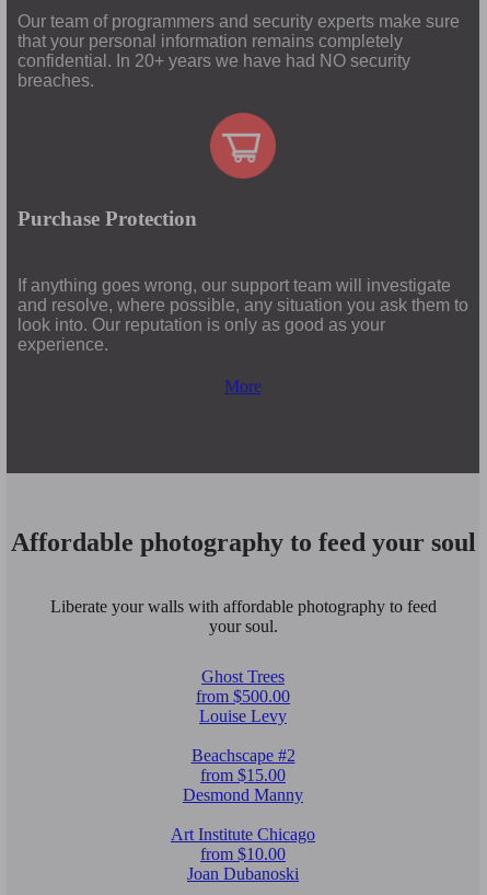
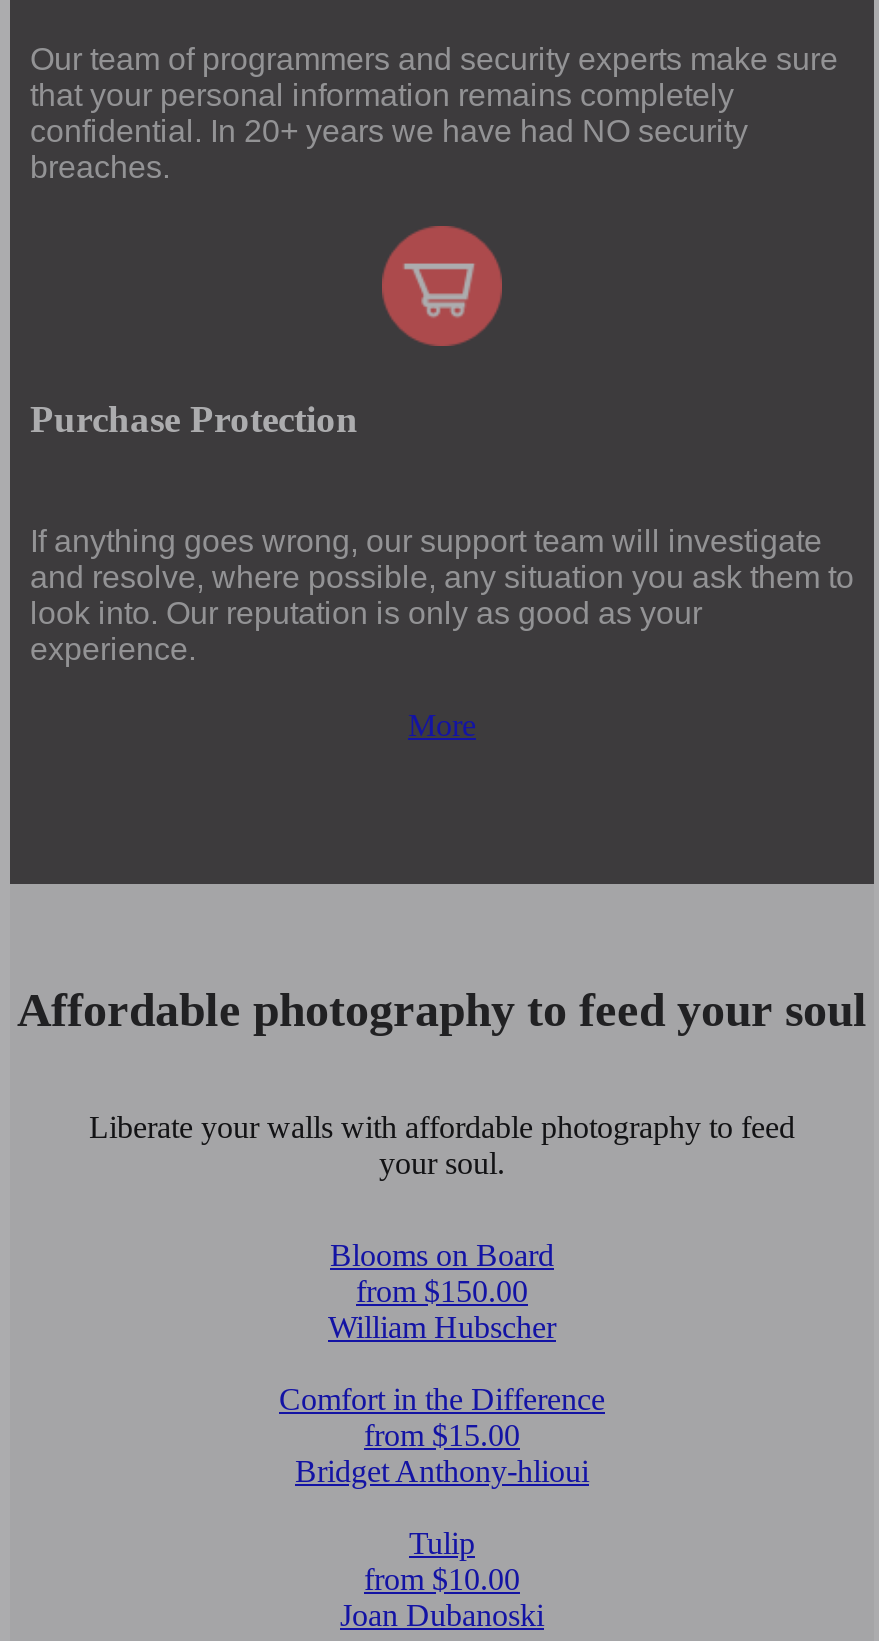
[196,667,290,725] Ghost Trees | from $500.00 | Louise Levy -> [328,1238,556,1344] Blooms on Board | from $150.00 | William Hubscher
[191,746,295,764] Beachscape #2 -> [279,1382,605,1416] Comfort in the Difference
[183,785,303,804] Desmond Manny -> [295,1454,589,1488] Bridget Anthony-hlioui
[171,825,315,843] Art Institute Chicago -> [409,1526,475,1560] Tulip

